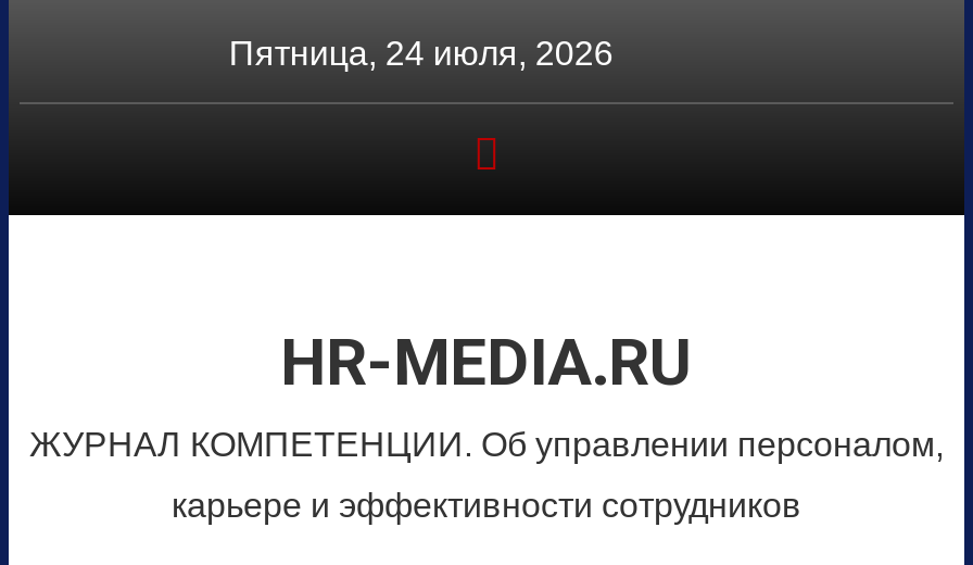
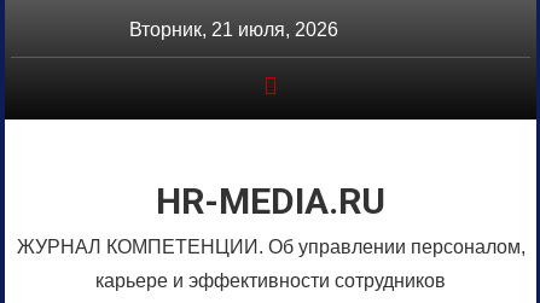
[229,35,613,72] Пятница, 24 июля, 2026 -> [130,19,339,40] Вторник, 21 июля, 2026

